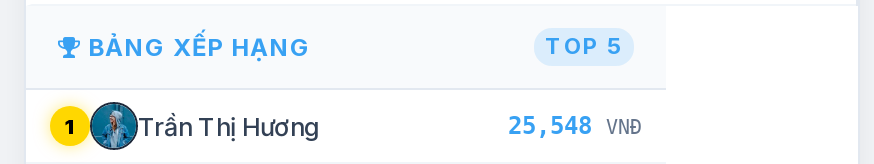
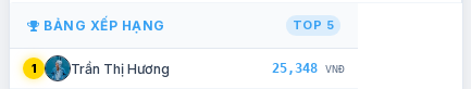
[508,111,642,139] 25,548 VNĐ -> [272,60,345,75] 25,348 VNĐ

